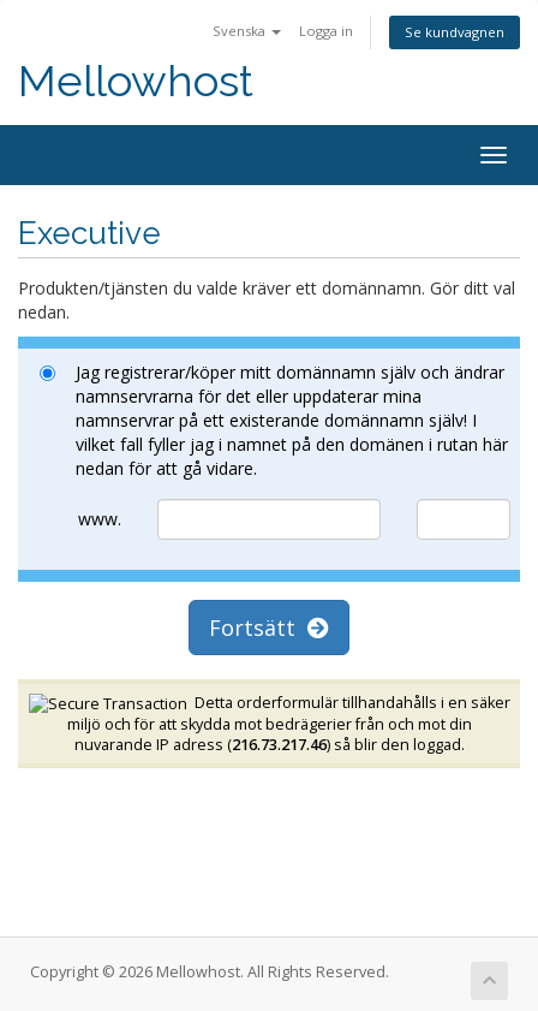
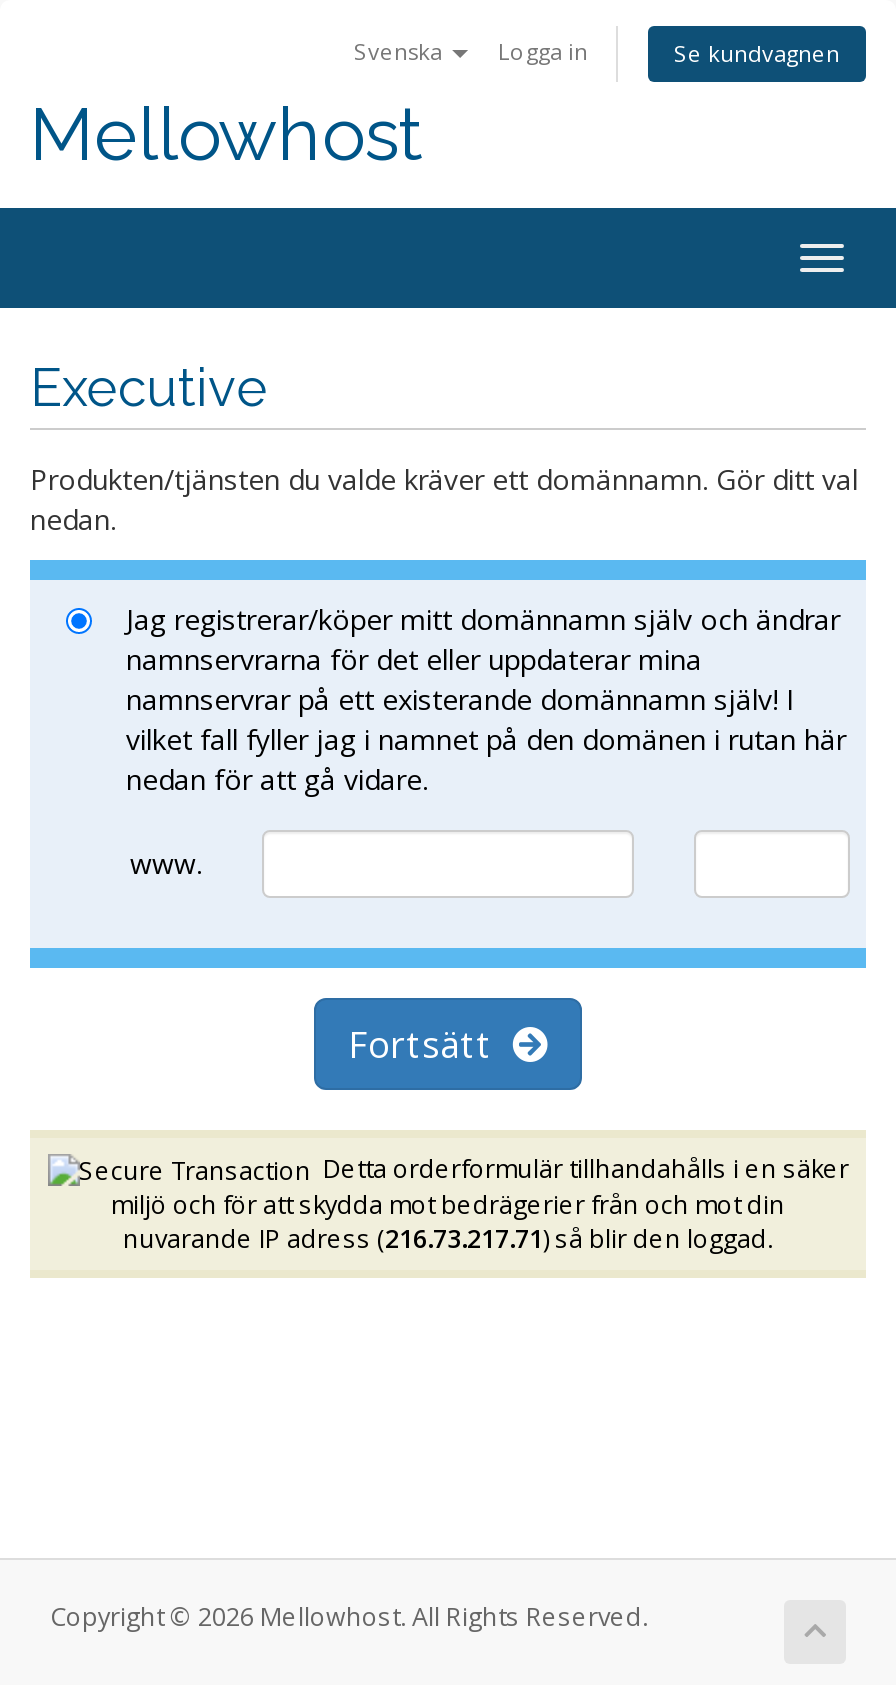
[74,735,464,755] nuvarande IP adress (216.73.217.46) så blir den loggad. -> [123,1222,773,1256] nuvarande IP adress (216.73.217.71) så blir den loggad.

